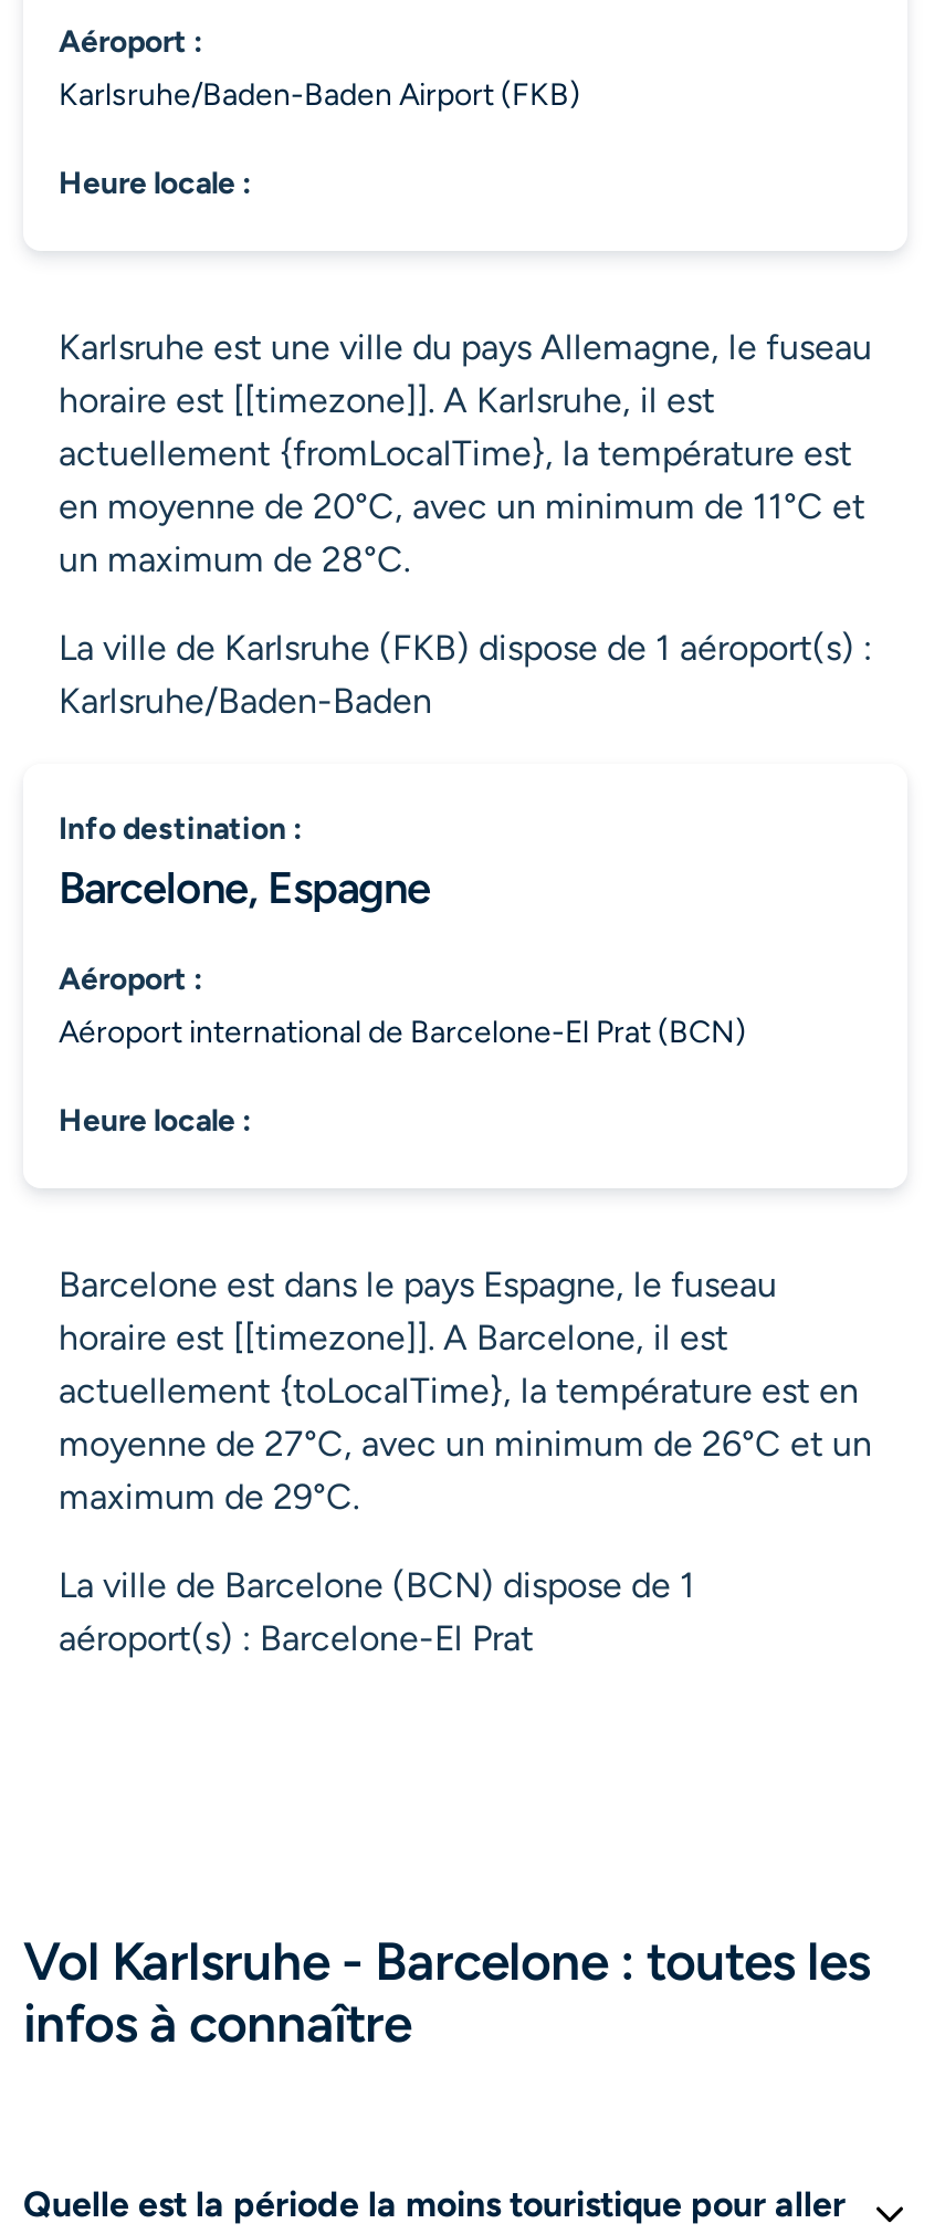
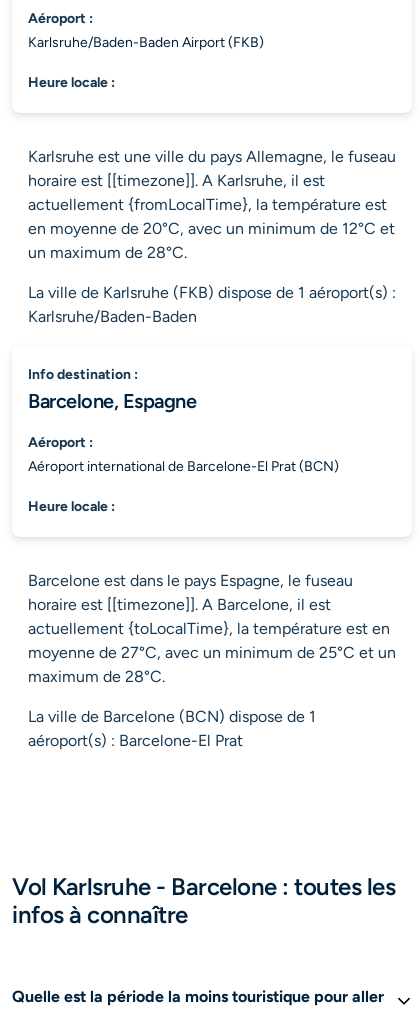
[59,485,865,527] en moyenne de 20°C, avec un minimum de 11°C et -> [28,219,395,238] en moyenne de 20°C, avec un minimum de 12°C et
[59,1423,872,1465] moyenne de 27°C, avec un minimum de 26°C et un -> [28,643,396,662] moyenne de 27°C, avec un minimum de 25°C et un
[59,1476,359,1518] maximum de 29°C. -> [28,667,165,686] maximum de 28°C.

